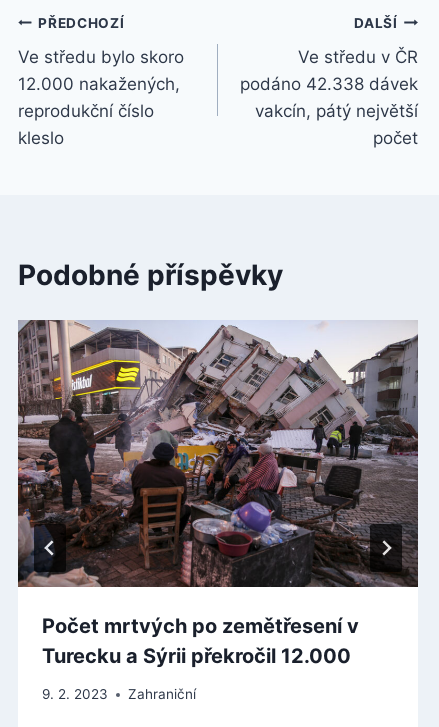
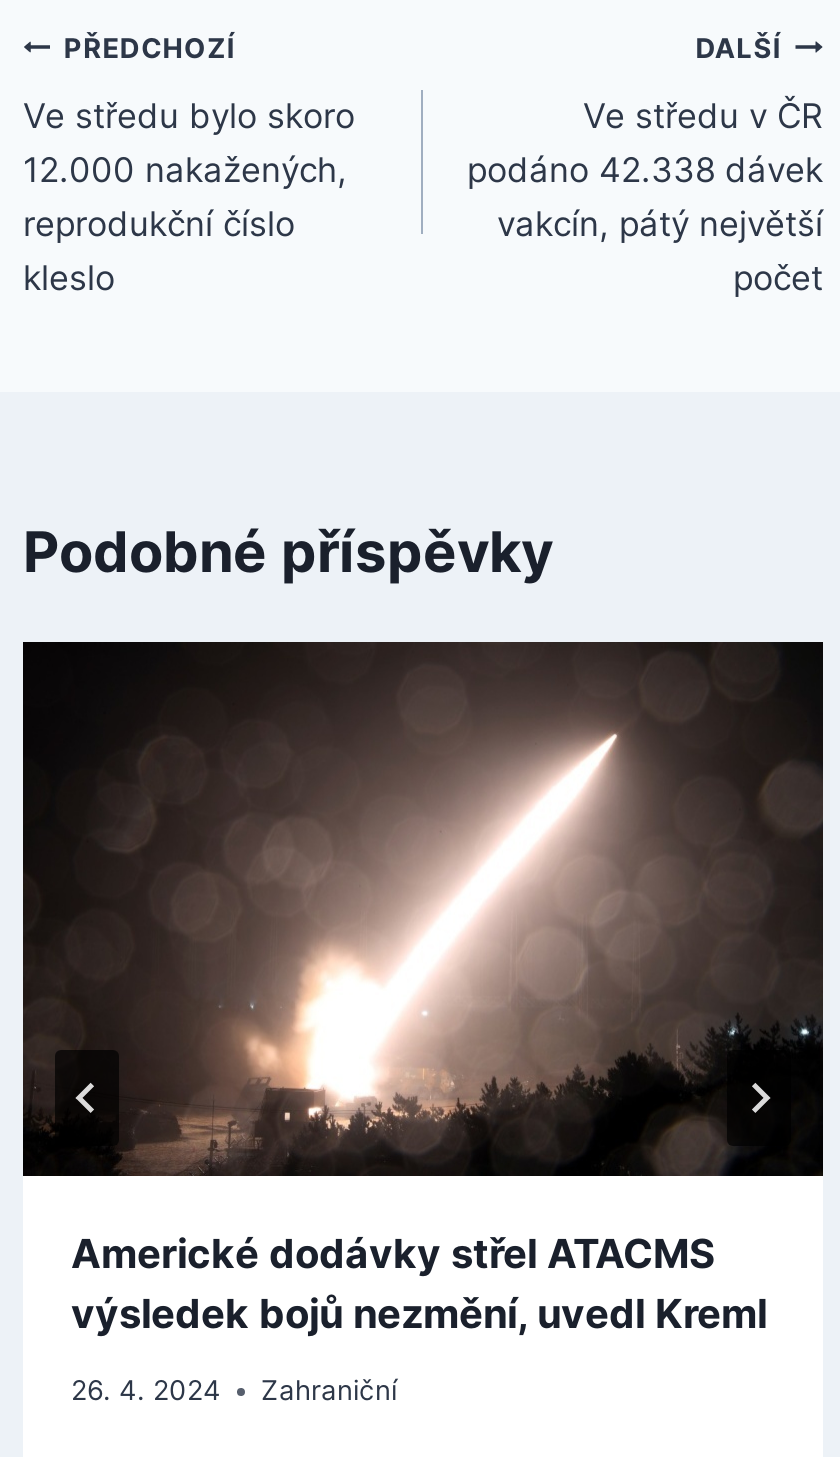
[17,319,418,668] [image] | Počet mrtvých po zemětřesení v | Turecku a Sýrii překročil 12.000 -> [21,640,825,1338] [image] | Americké dodávky střel ATACMS | výsledek bojů nezmění, uvedl Kreml
[42,686,196,702] 9. 2. 2023 Zahraniční -> [71,1375,397,1407] 26. 4. 2024 Zahraniční

